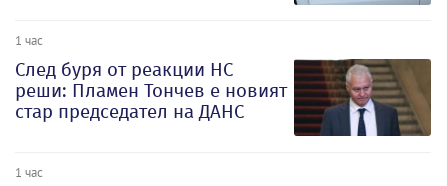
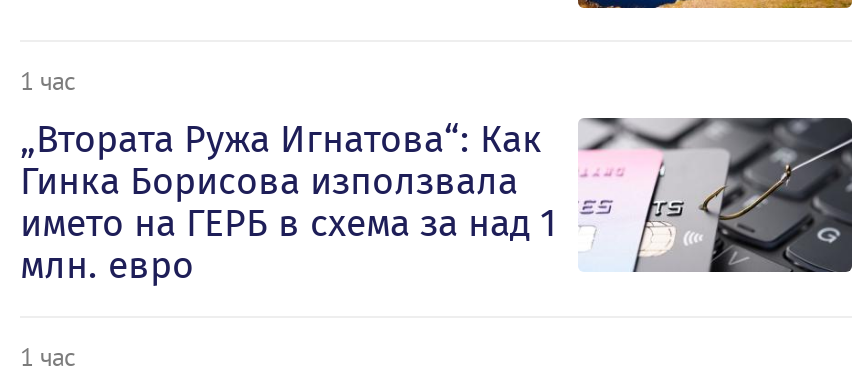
[15,58,431,137] [image] | След буря от реакции НС | реши: Пламен Тончев е новият | стар председател на ДАНС -> [20,116,852,288] [image] | „Втората Ружа Игнатова“: Как | Гинка Борисова използвала | името на ГЕРБ в схема за над 1 | млн. евро

